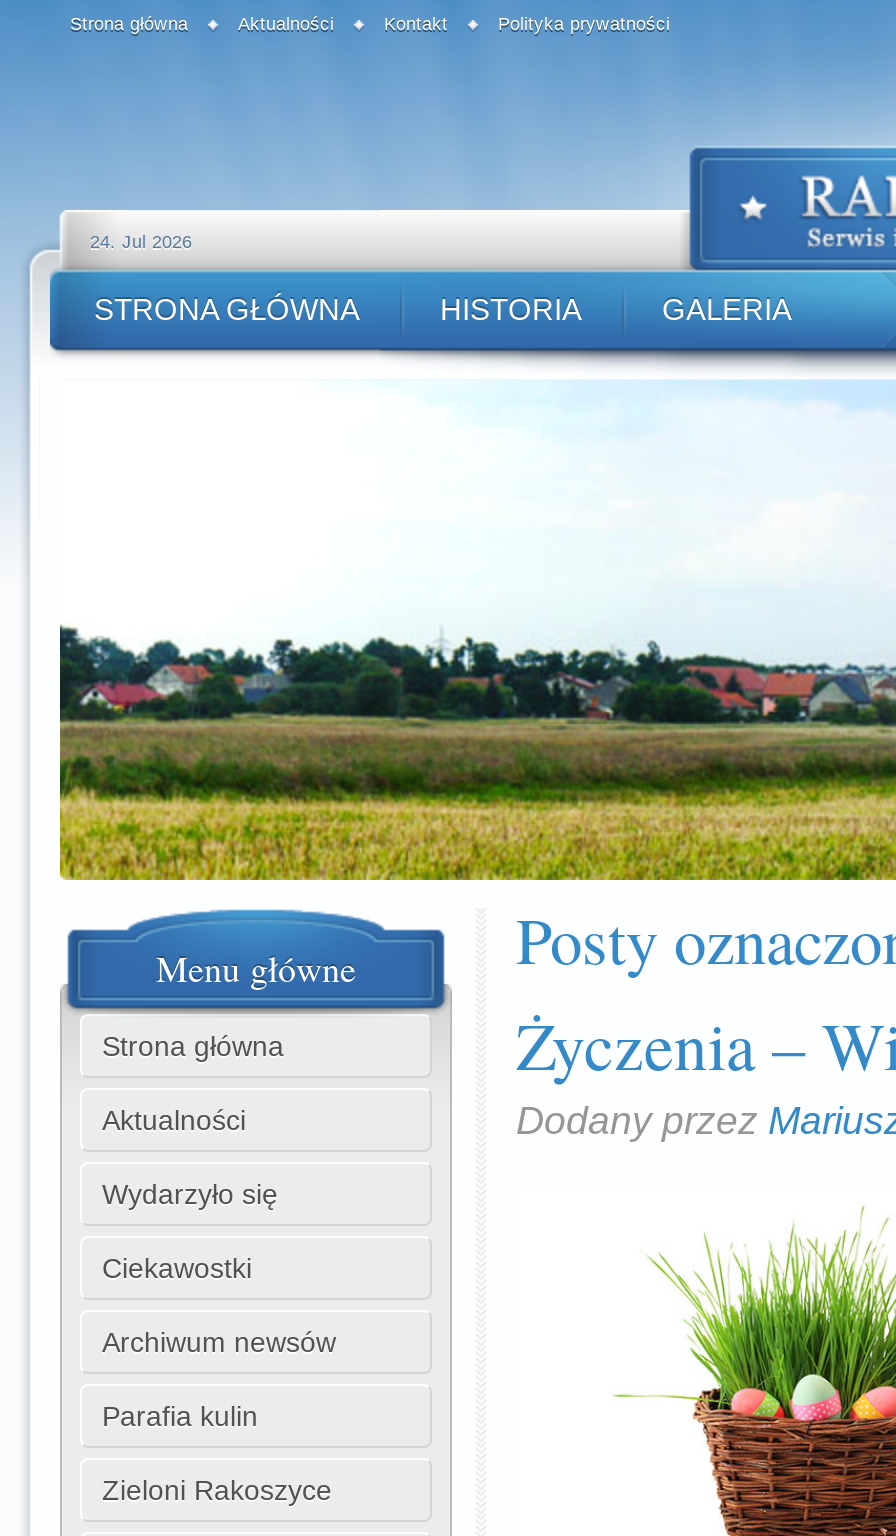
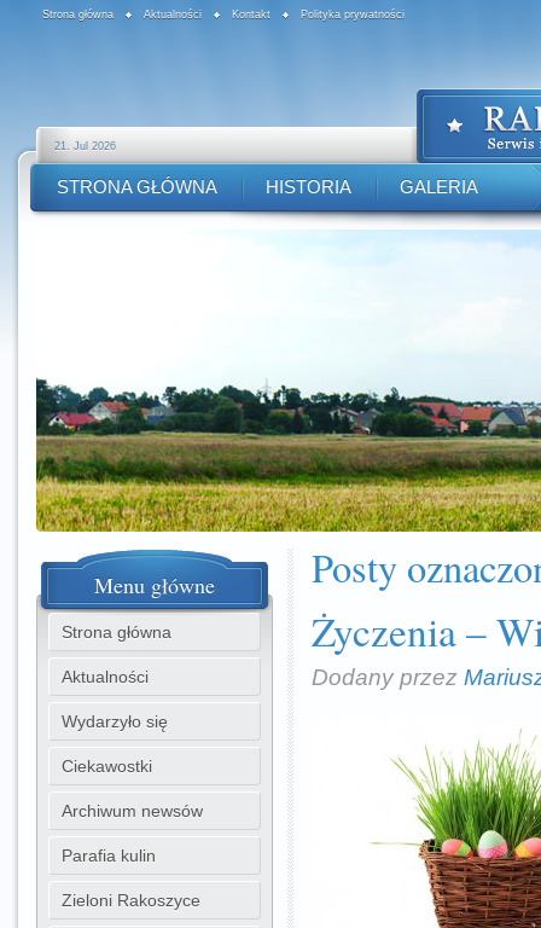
[90,232,192,252] 24. Jul 2026 -> [54,140,116,152] 21. Jul 2026

